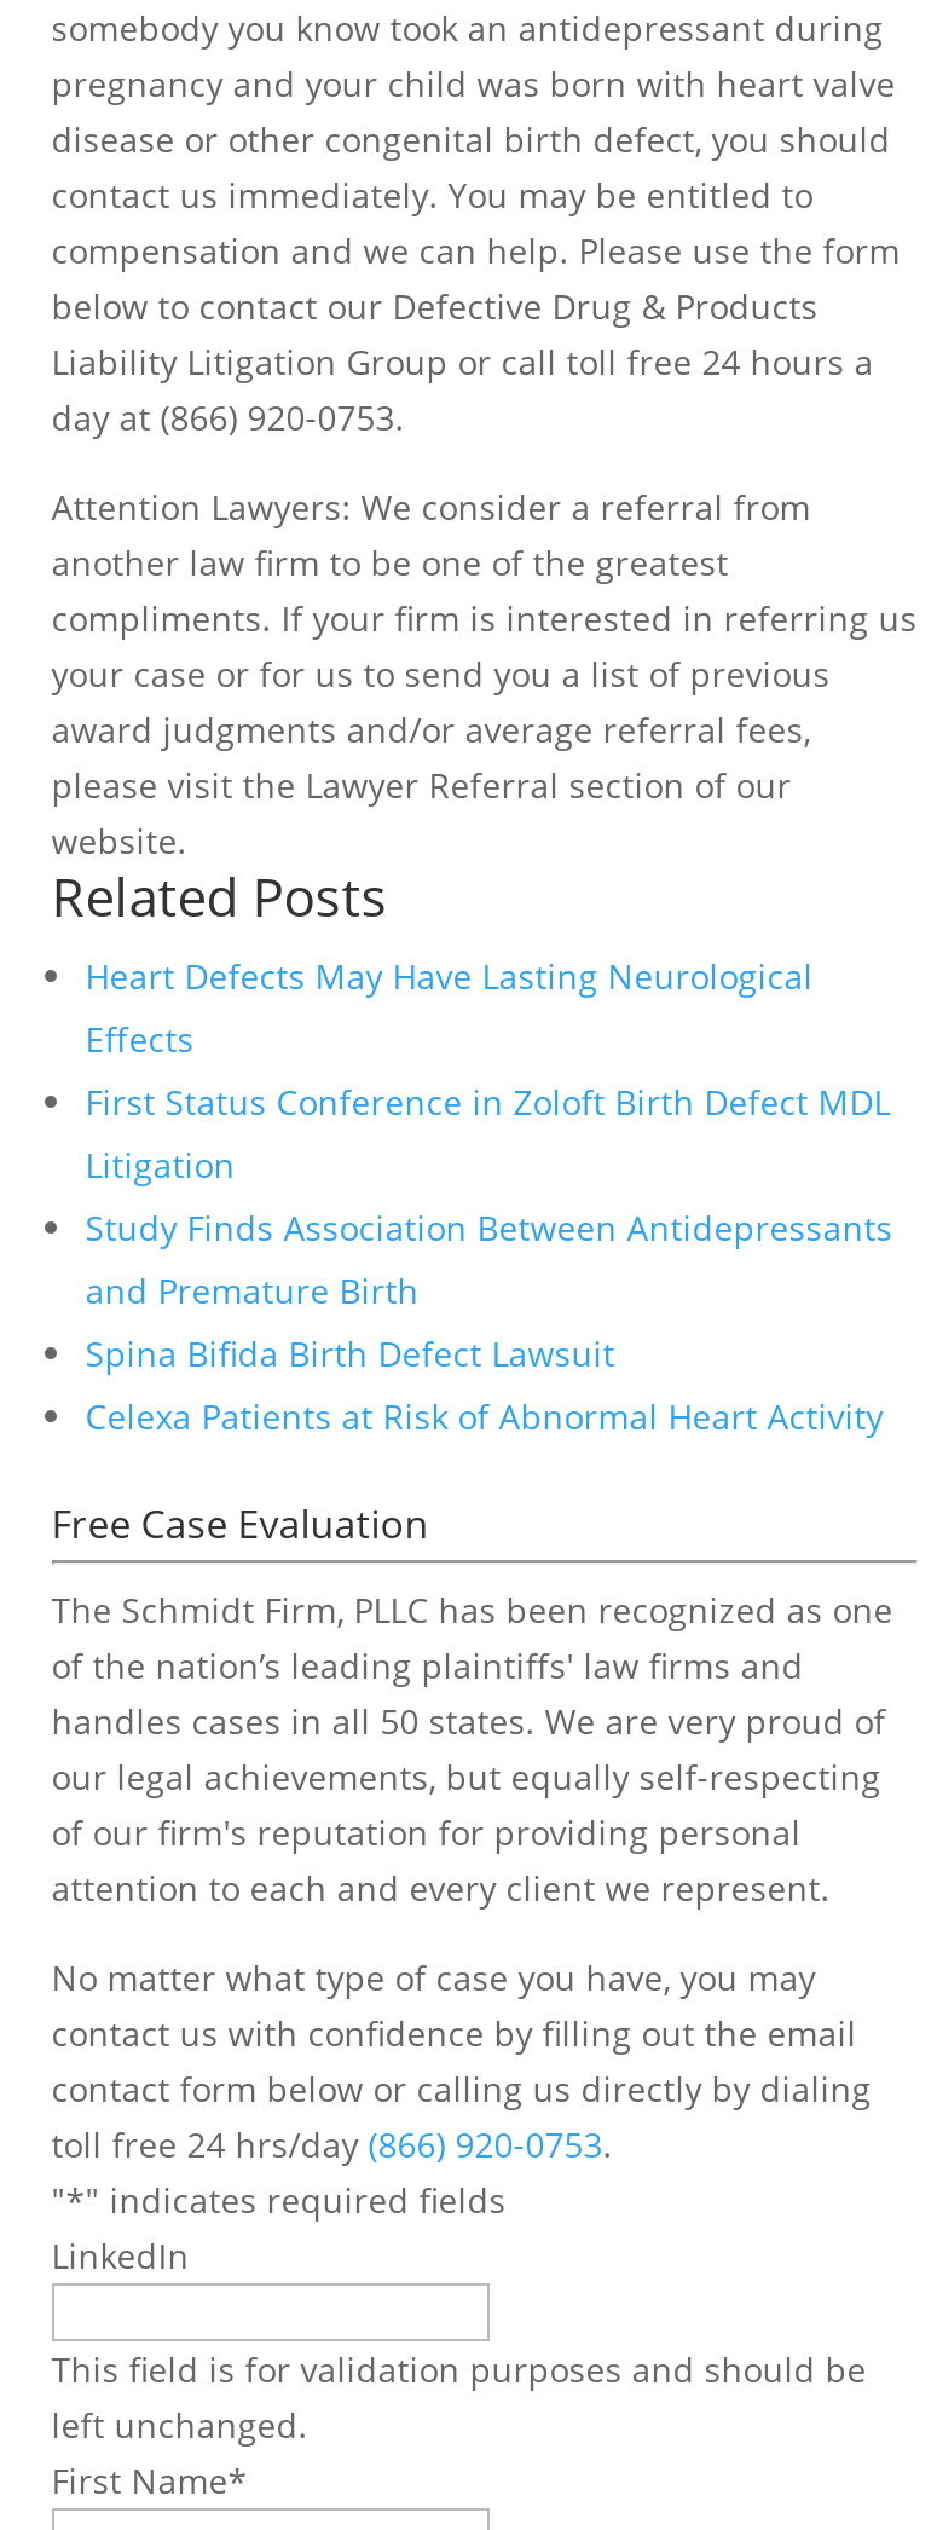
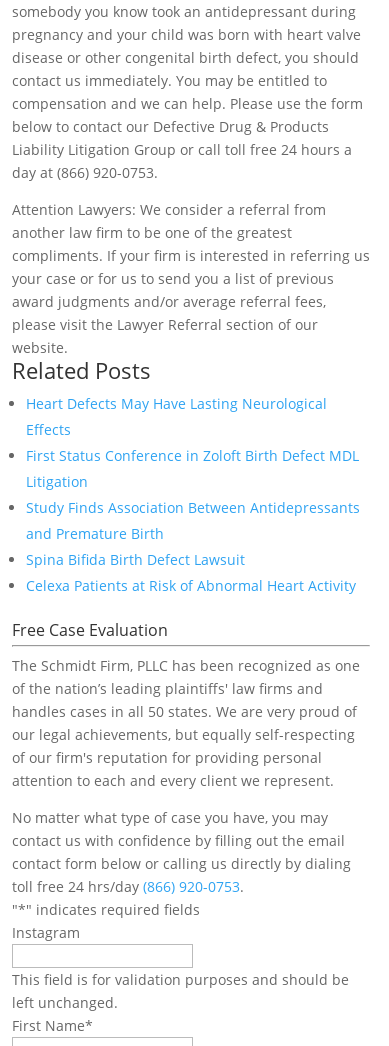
[52,2232,189,2278] LinkedIn -> [12,923,80,942] Instagram

